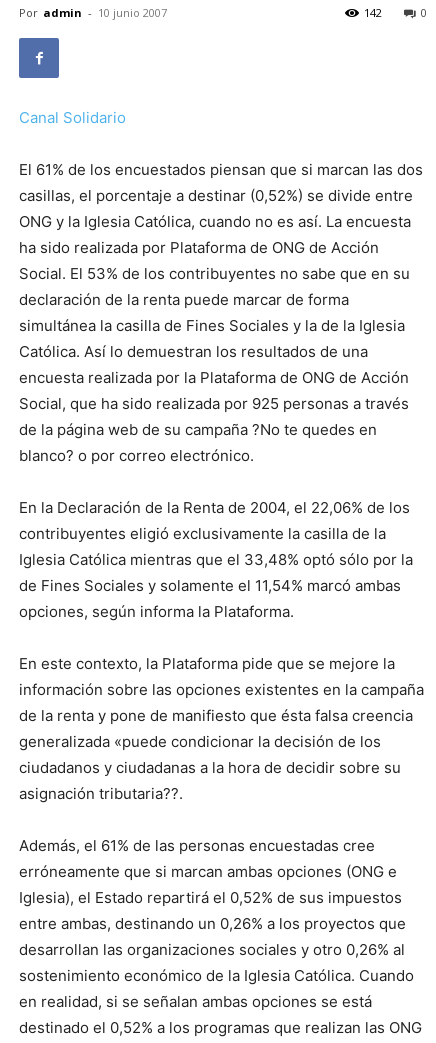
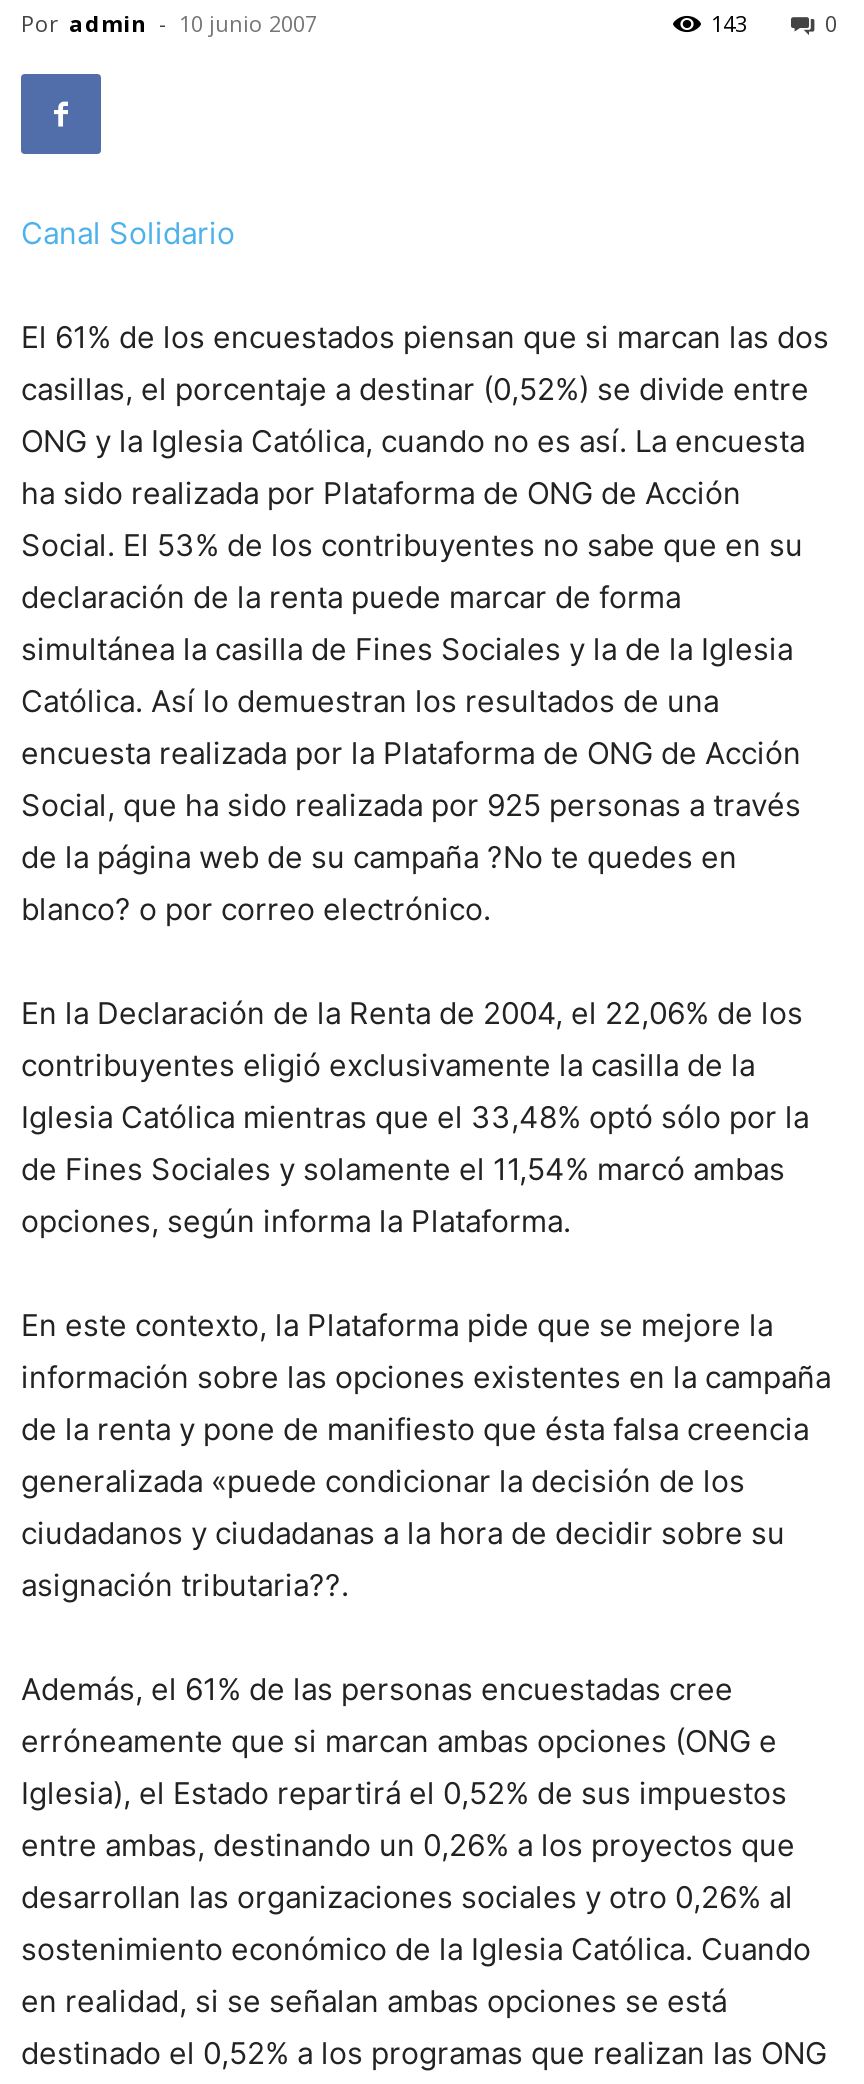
[364,5,382,20] 142 -> [711,9,747,39] 143

